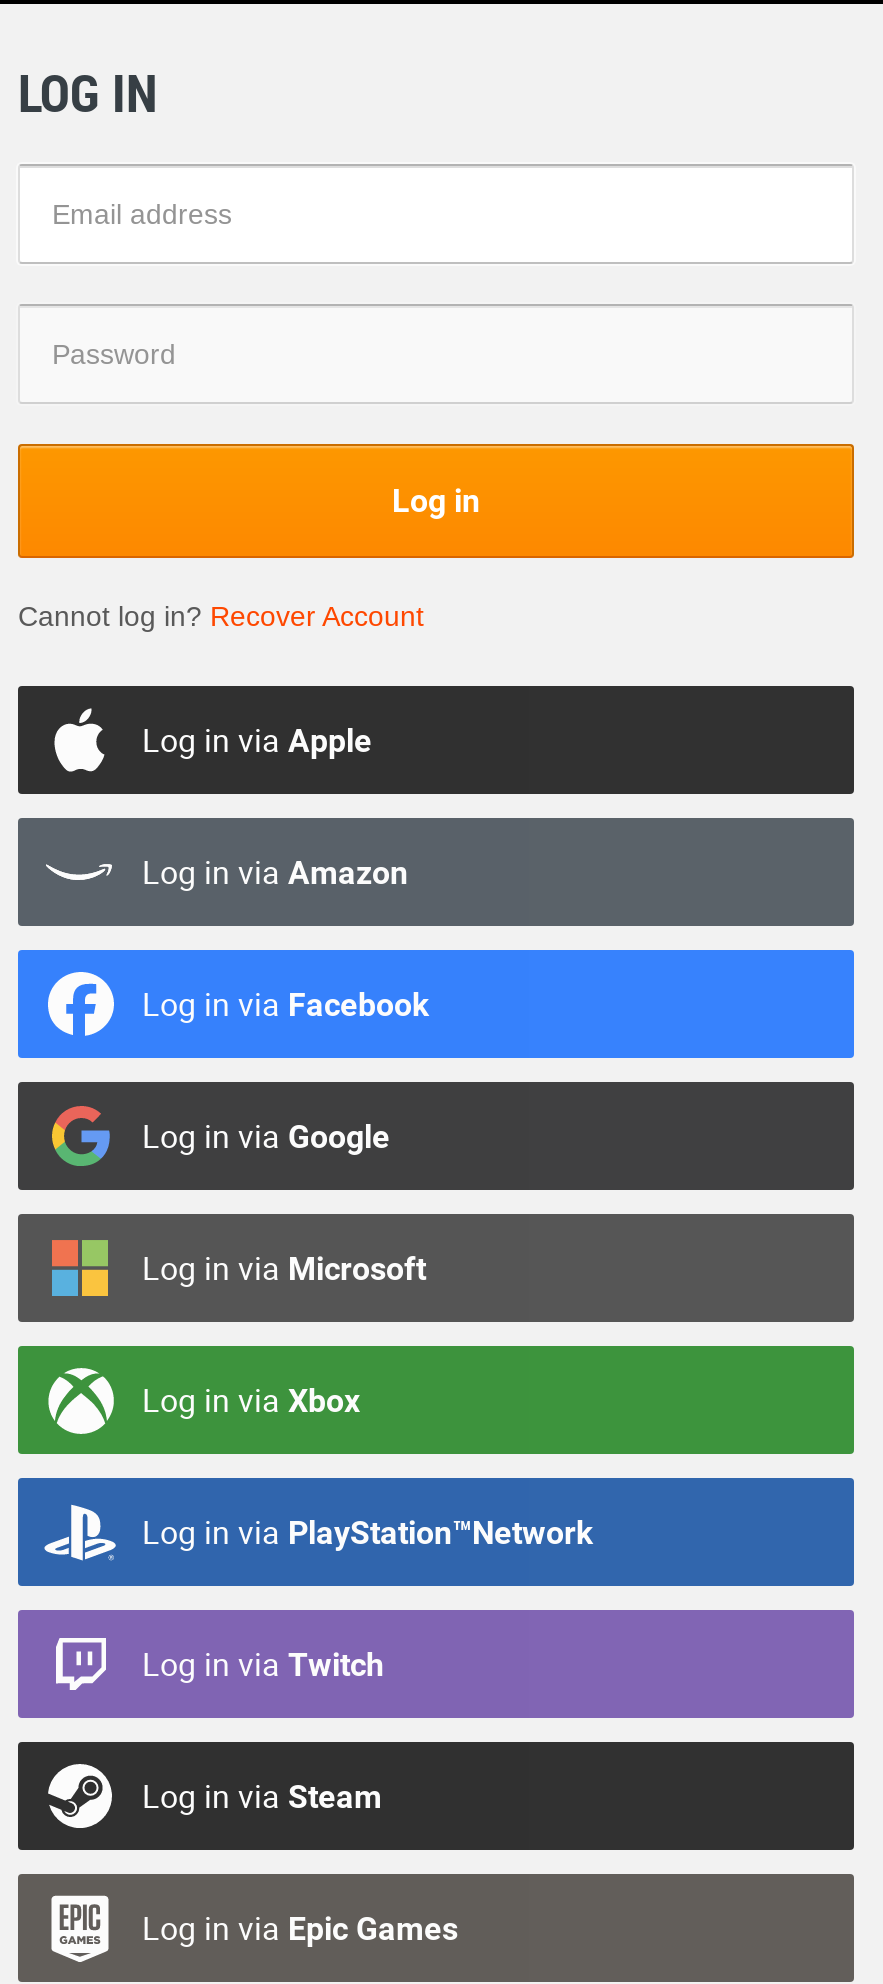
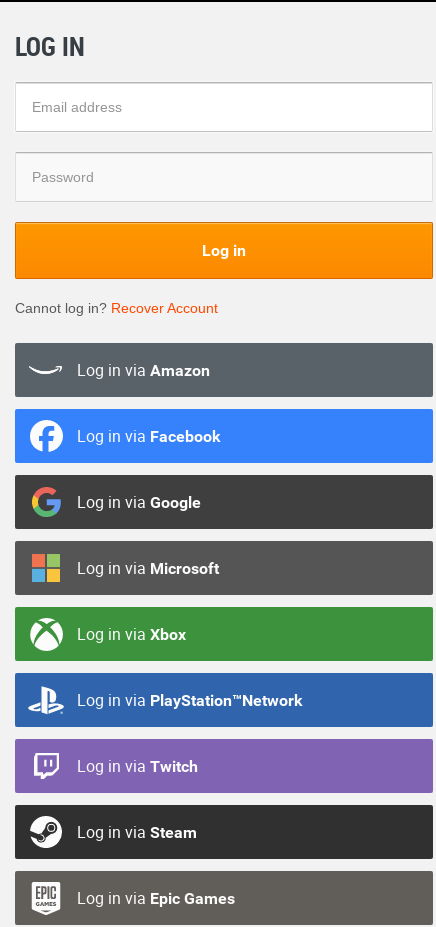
[142,717,372,761] Log in via Apple -> none

